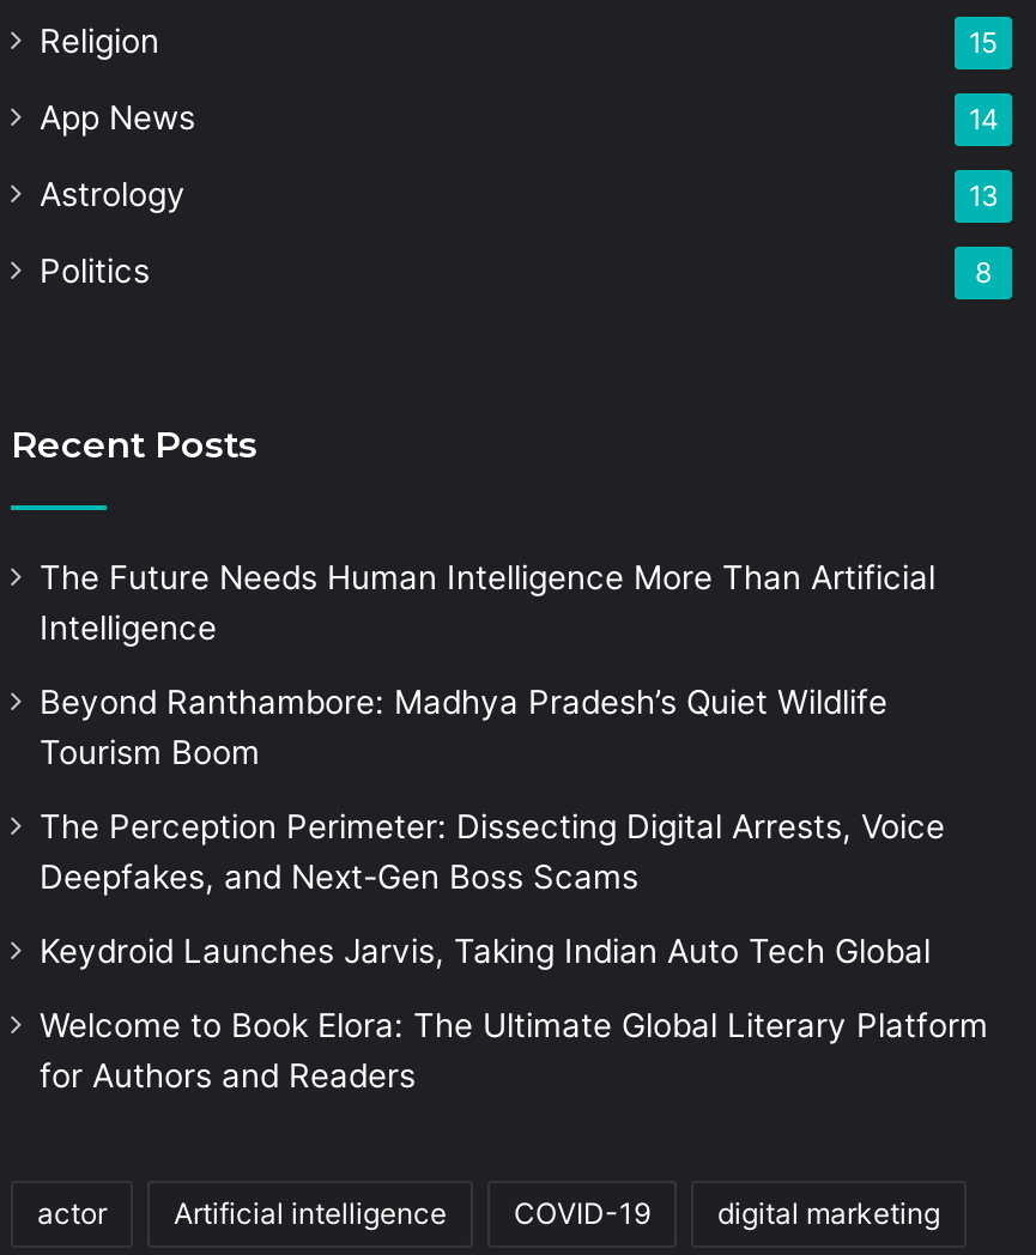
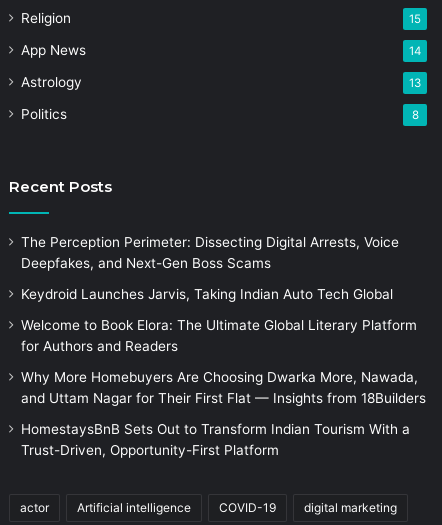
[40,558,935,771] The Future Needs Human Intelligence More Than Artificial | Intelligence | Beyond Ranthambore: Madhya Pradesh’s Quiet Wildlife | Tourism Boom -> none
moved [40,807,988,1094] -> [21,234,417,354]: The Perception Perimeter: Dissecting Digital Arrests, Voice | Deepfakes, and Next-Gen Boss Scams | Keydroid Launches Jarvis, Taking Indian Auto Tech Global | Welcome to Book Elora: The Ultimate Global Literary Platform | for Authors and Readers
none -> [21,369,426,458] Why More Homebuyers Are Choosing Dwarka More, Nawada, | and Uttam Nagar for Their First Flat — Insights from 18Builders | HomestaysBnB Sets Out to Transform Indian Tourism With a | Trust-Driven, Opportunity-First Platform

